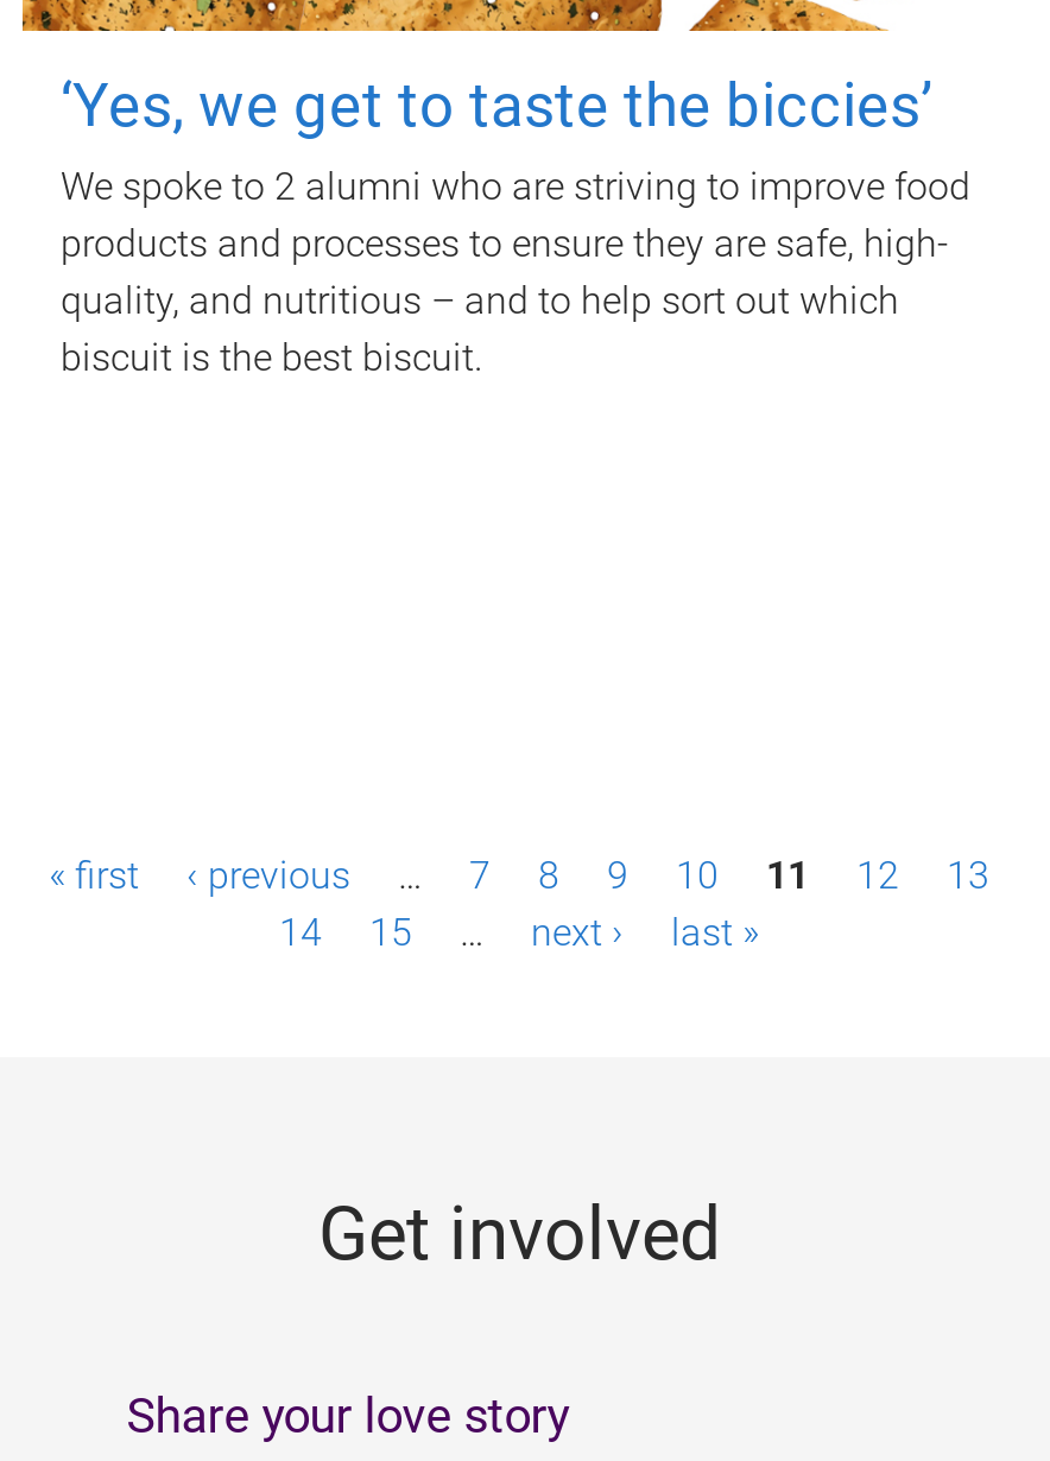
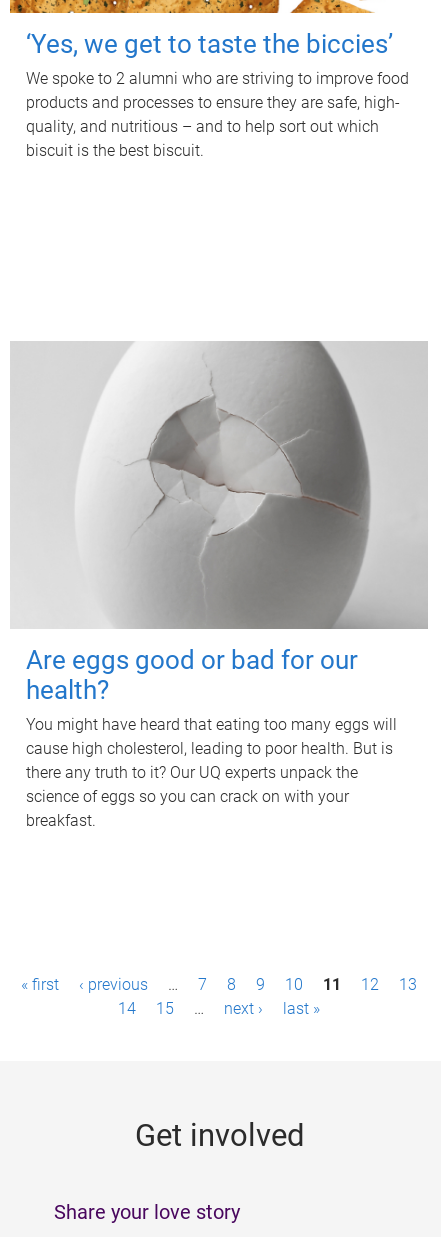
none -> [10,340,428,830] [image] | Are eggs good or bad for our | health? | You might have heard that eating too many eggs will | cause high cholesterol, leading to poor health. But is | there any truth to it? Our UQ experts unpack the | science of eggs so you can crack on with your | breakfast.

